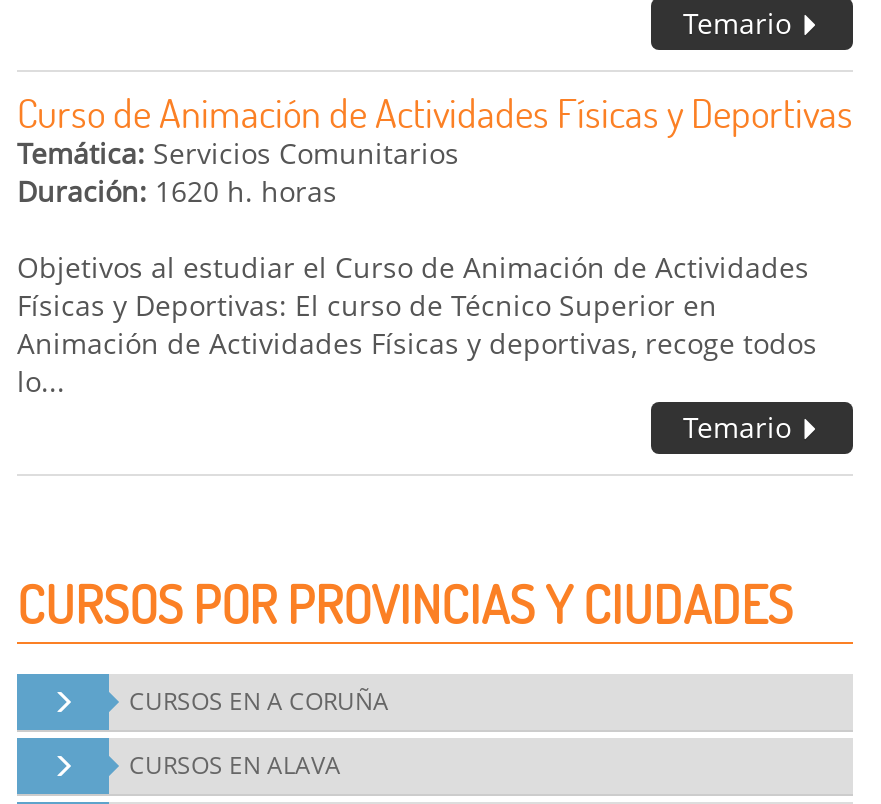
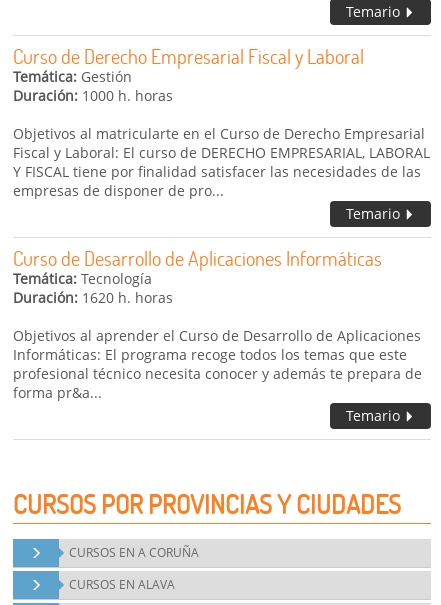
[17,87,853,173] Curso de Animación de Actividades Físicas y Deportivas | Temática: Servicios Comunitarios -> [13,43,430,288] Curso de Derecho Empresarial Fiscal y Laboral | Temática: Gestión | Duración: 1000 h. horas | Objetivos al matricularte en el Curso de Derecho Empresarial | Fiscal y Laboral: El curso de DERECHO EMPRESARIAL, LABORAL | Y FISCAL tiene por finalidad satisfacer las necesidades de las | empresas de disponer de pro... | Temario | Curso de Desarrollo de Aplicaciones Informáticas | Temática: Tecnología
[17,249,817,401] Objetivos al estudiar el Curso de Animación de Actividades | Físicas y Deportivas: El curso de Técnico Superior en | Animación de Actividades Físicas y deportivas, recoge todos | lo... -> [13,326,422,402] Objetivos al aprender el Curso de Desarrollo de Aplicaciones | Informáticas: El programa recoge todos los temas que este | profesional técnico necesita conocer y además te prepara de | forma pr&a...

